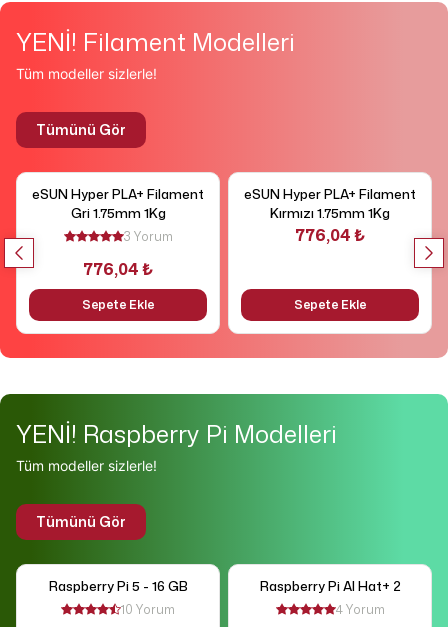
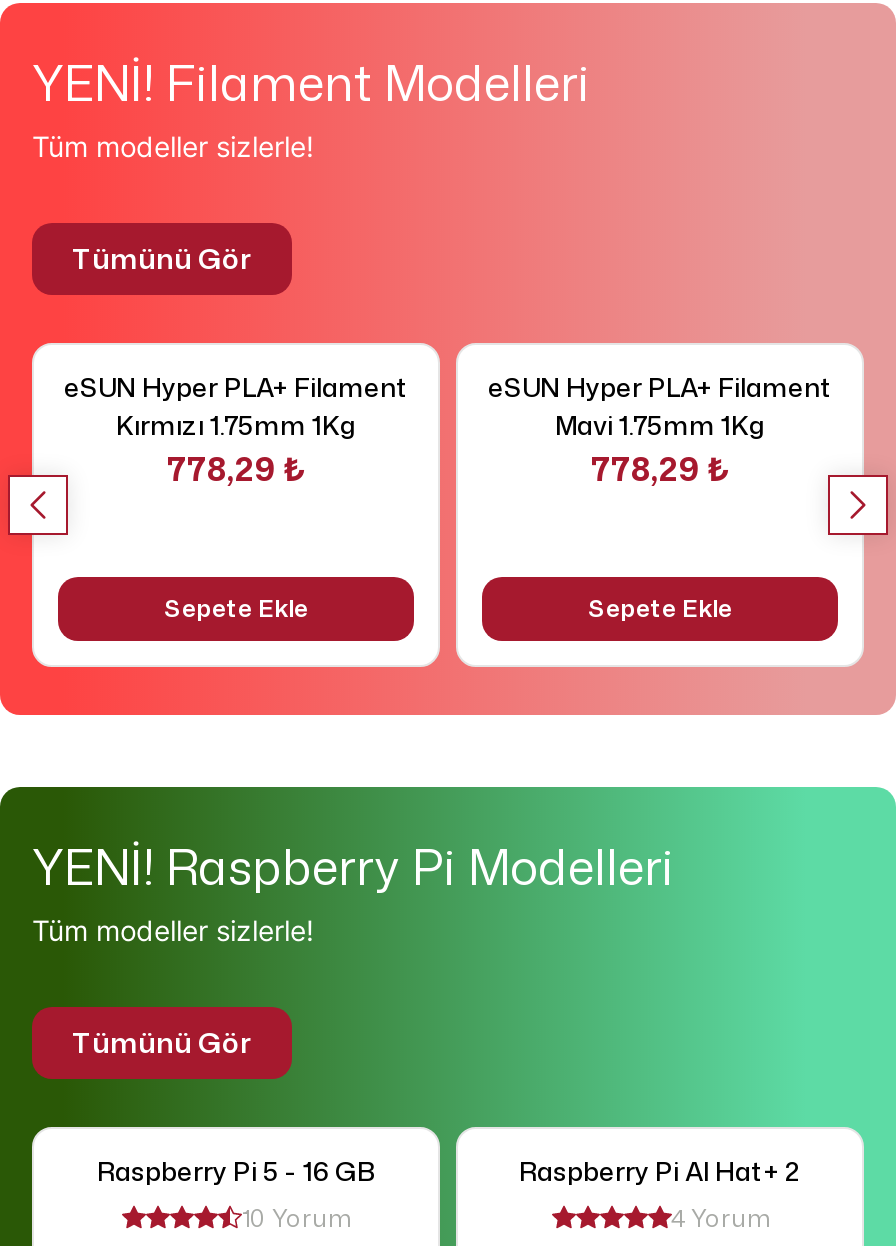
[70,204,172,280] Gri 1.75mm 1Kg | 3 Yorum | 776,04 ₺ -> [116,407,356,491] Kırmızı 1.75mm 1Kg | 778,29 ₺
[270,204,390,222] Kırmızı 1.75mm 1Kg -> [555,407,765,443] Mavi 1.75mm 1Kg
[295,224,365,246] 776,04 ₺ -> [591,447,729,491] 778,29 ₺

